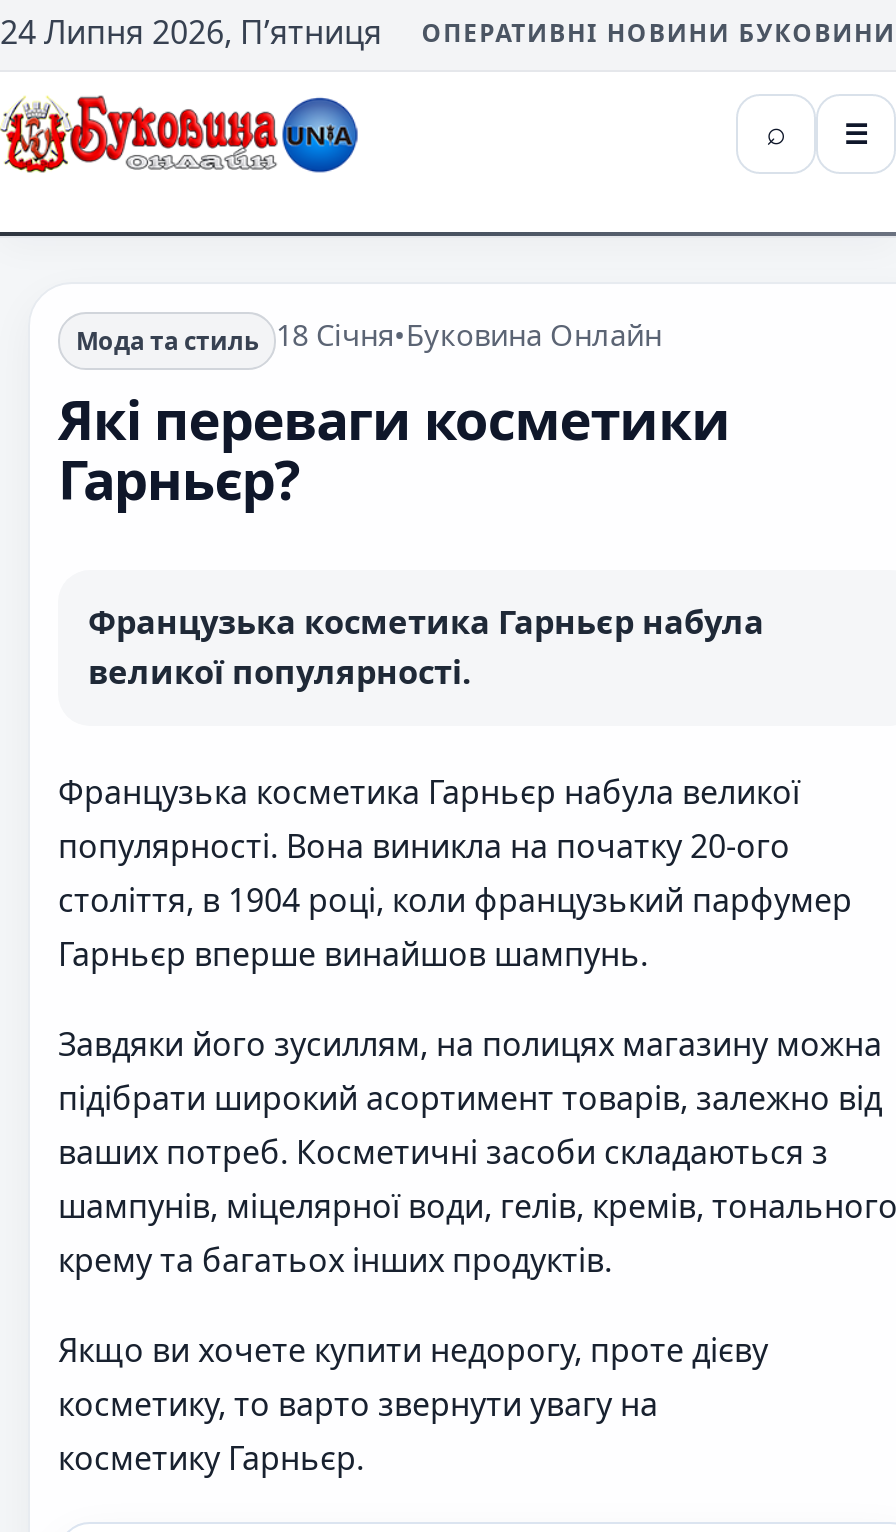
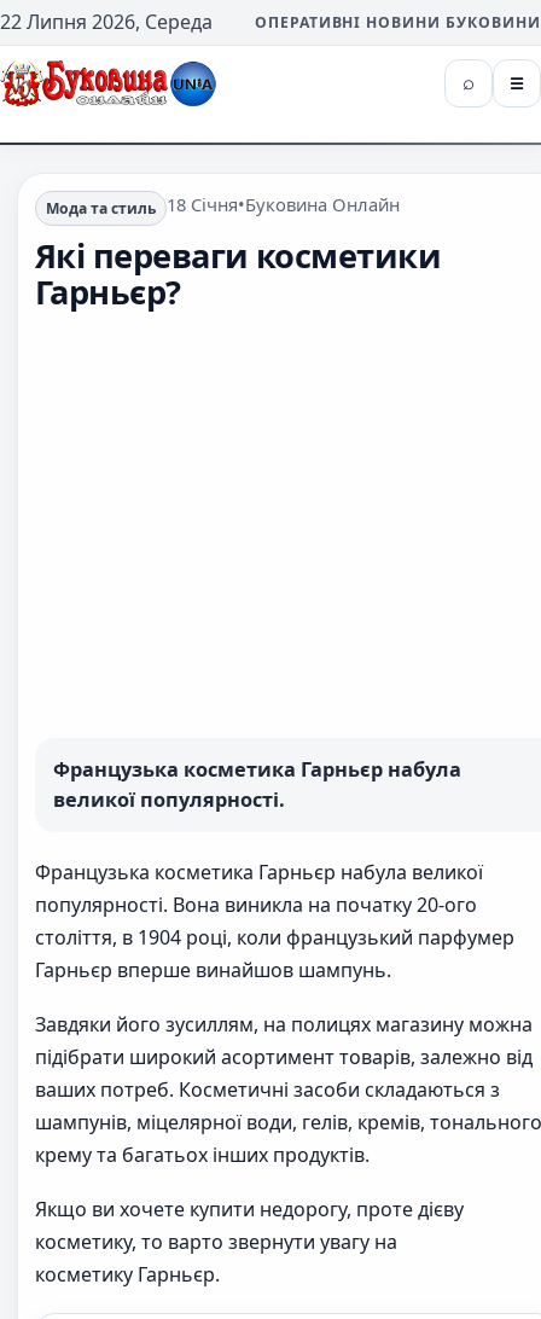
[0,10,382,54] 24 Липня 2026, П’ятниця -> [0,8,213,35] 22 Липня 2026, Середа

